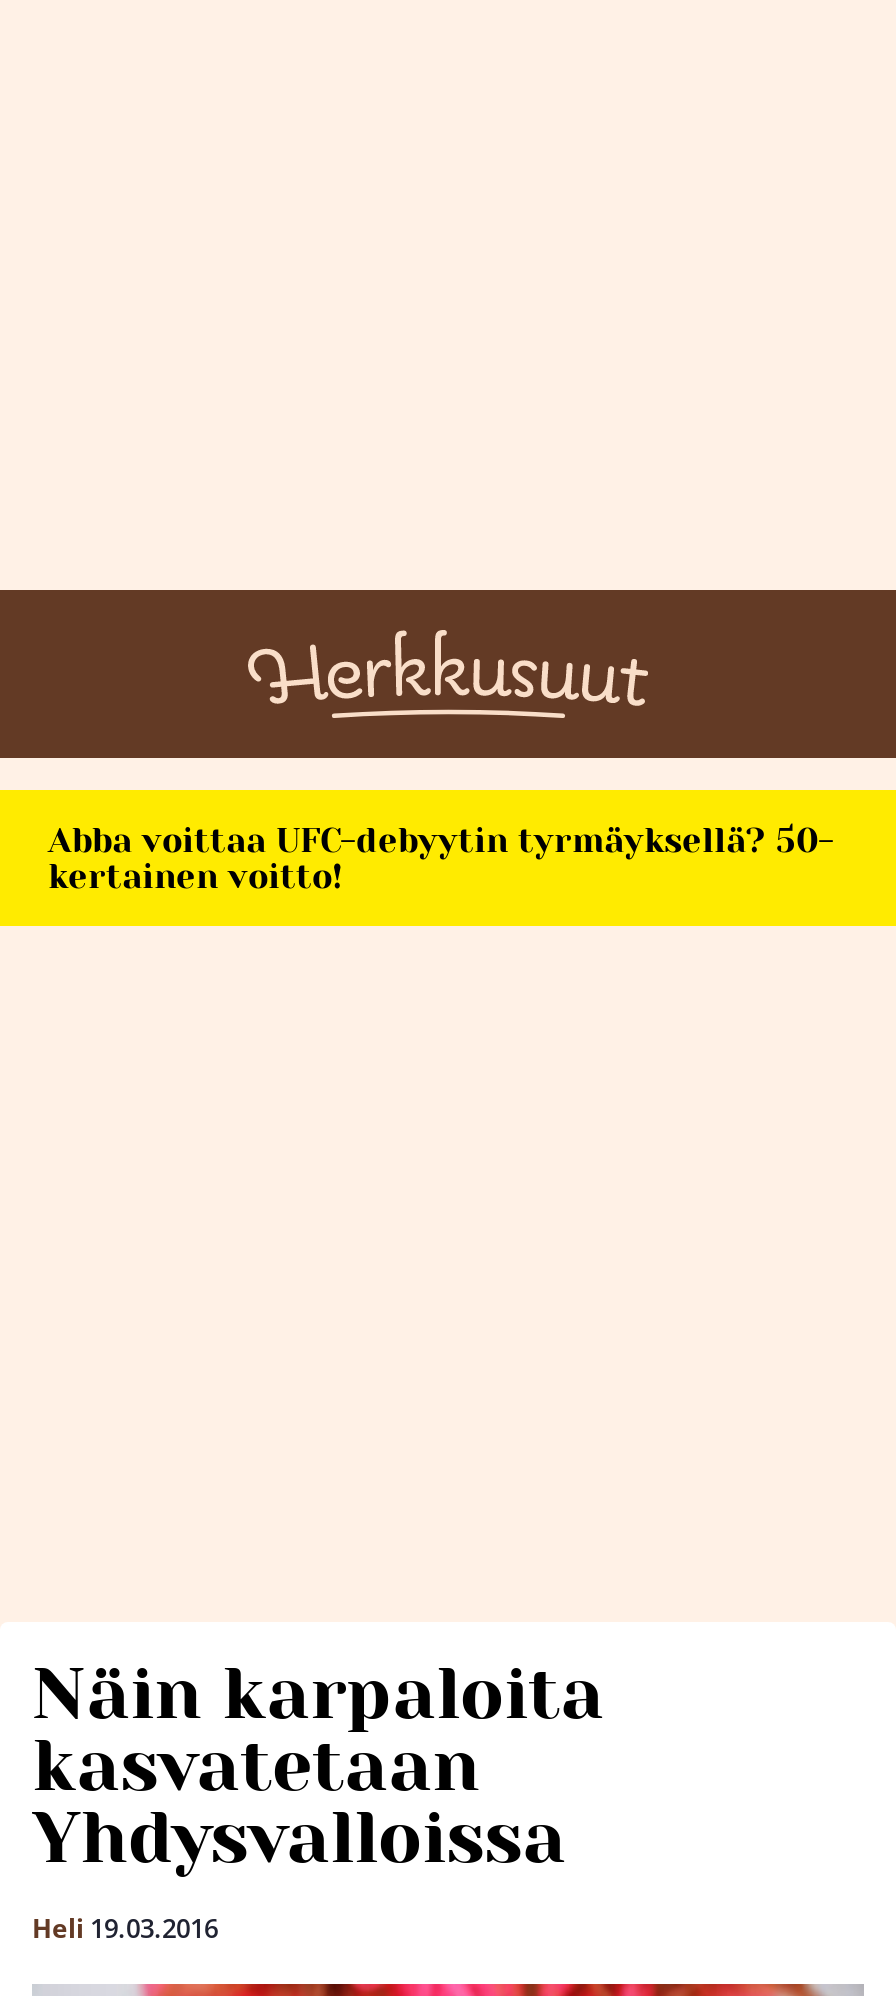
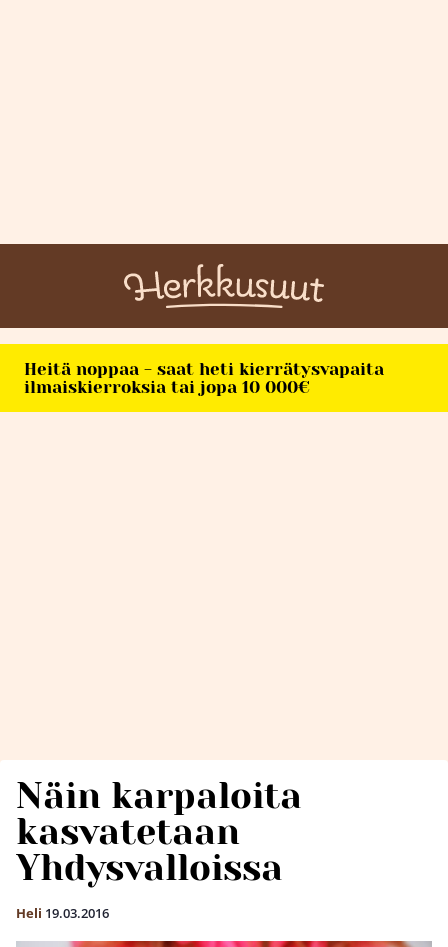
[48,820,834,896] Abba voittaa UFC-debyytin tyrmäyksellä? 50- | kertainen voitto! -> [24,359,384,397] Heitä noppaa - saat heti kierrätysvapaita | ilmaiskierroksia tai jopa 10 000€

